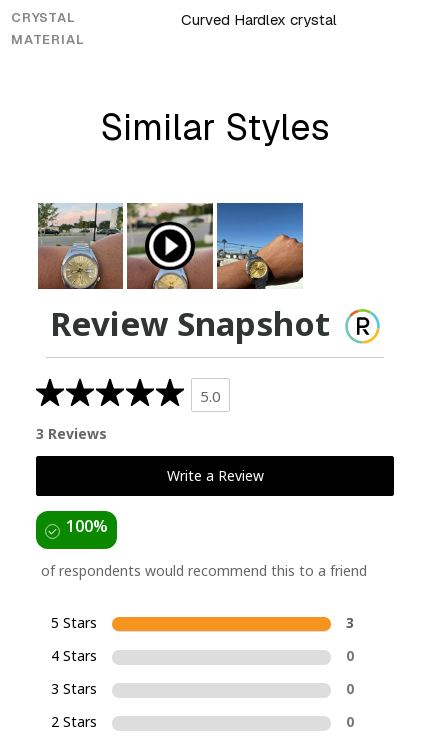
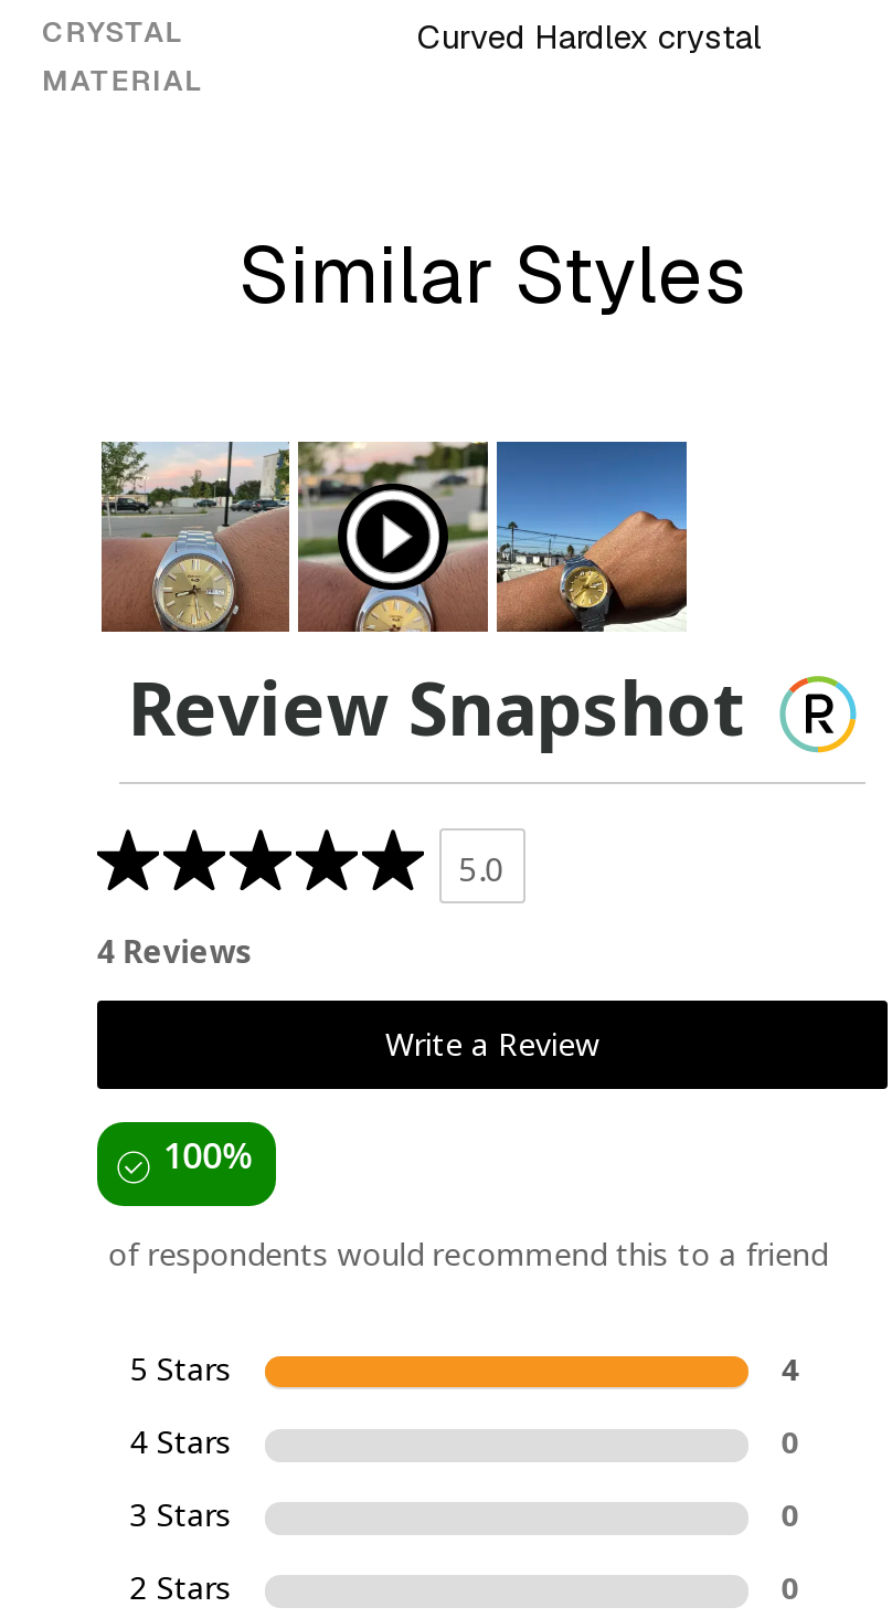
[36,424,107,443] 3 Reviews -> [97,930,253,972] 4 Reviews
[346,613,354,632] 3 -> [781,1347,799,1389] 4

